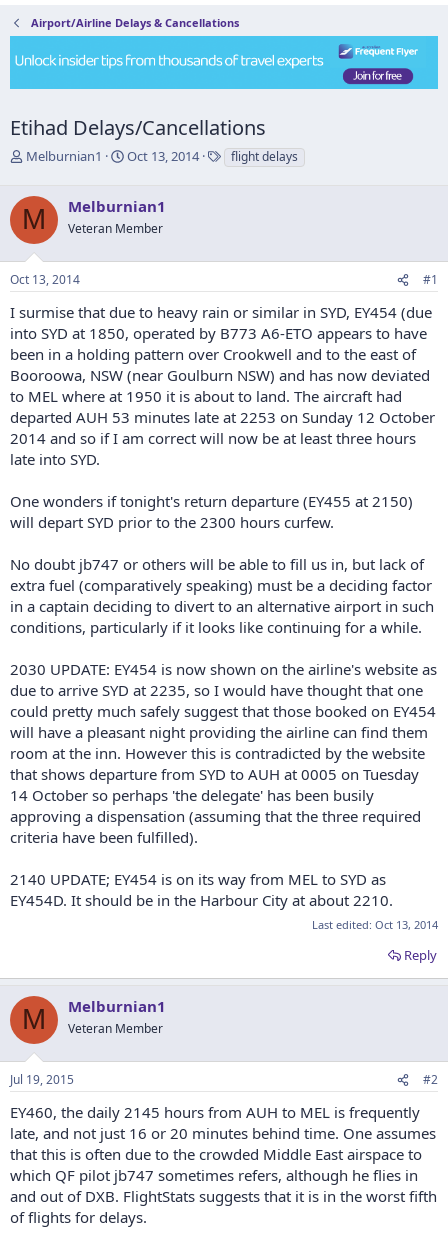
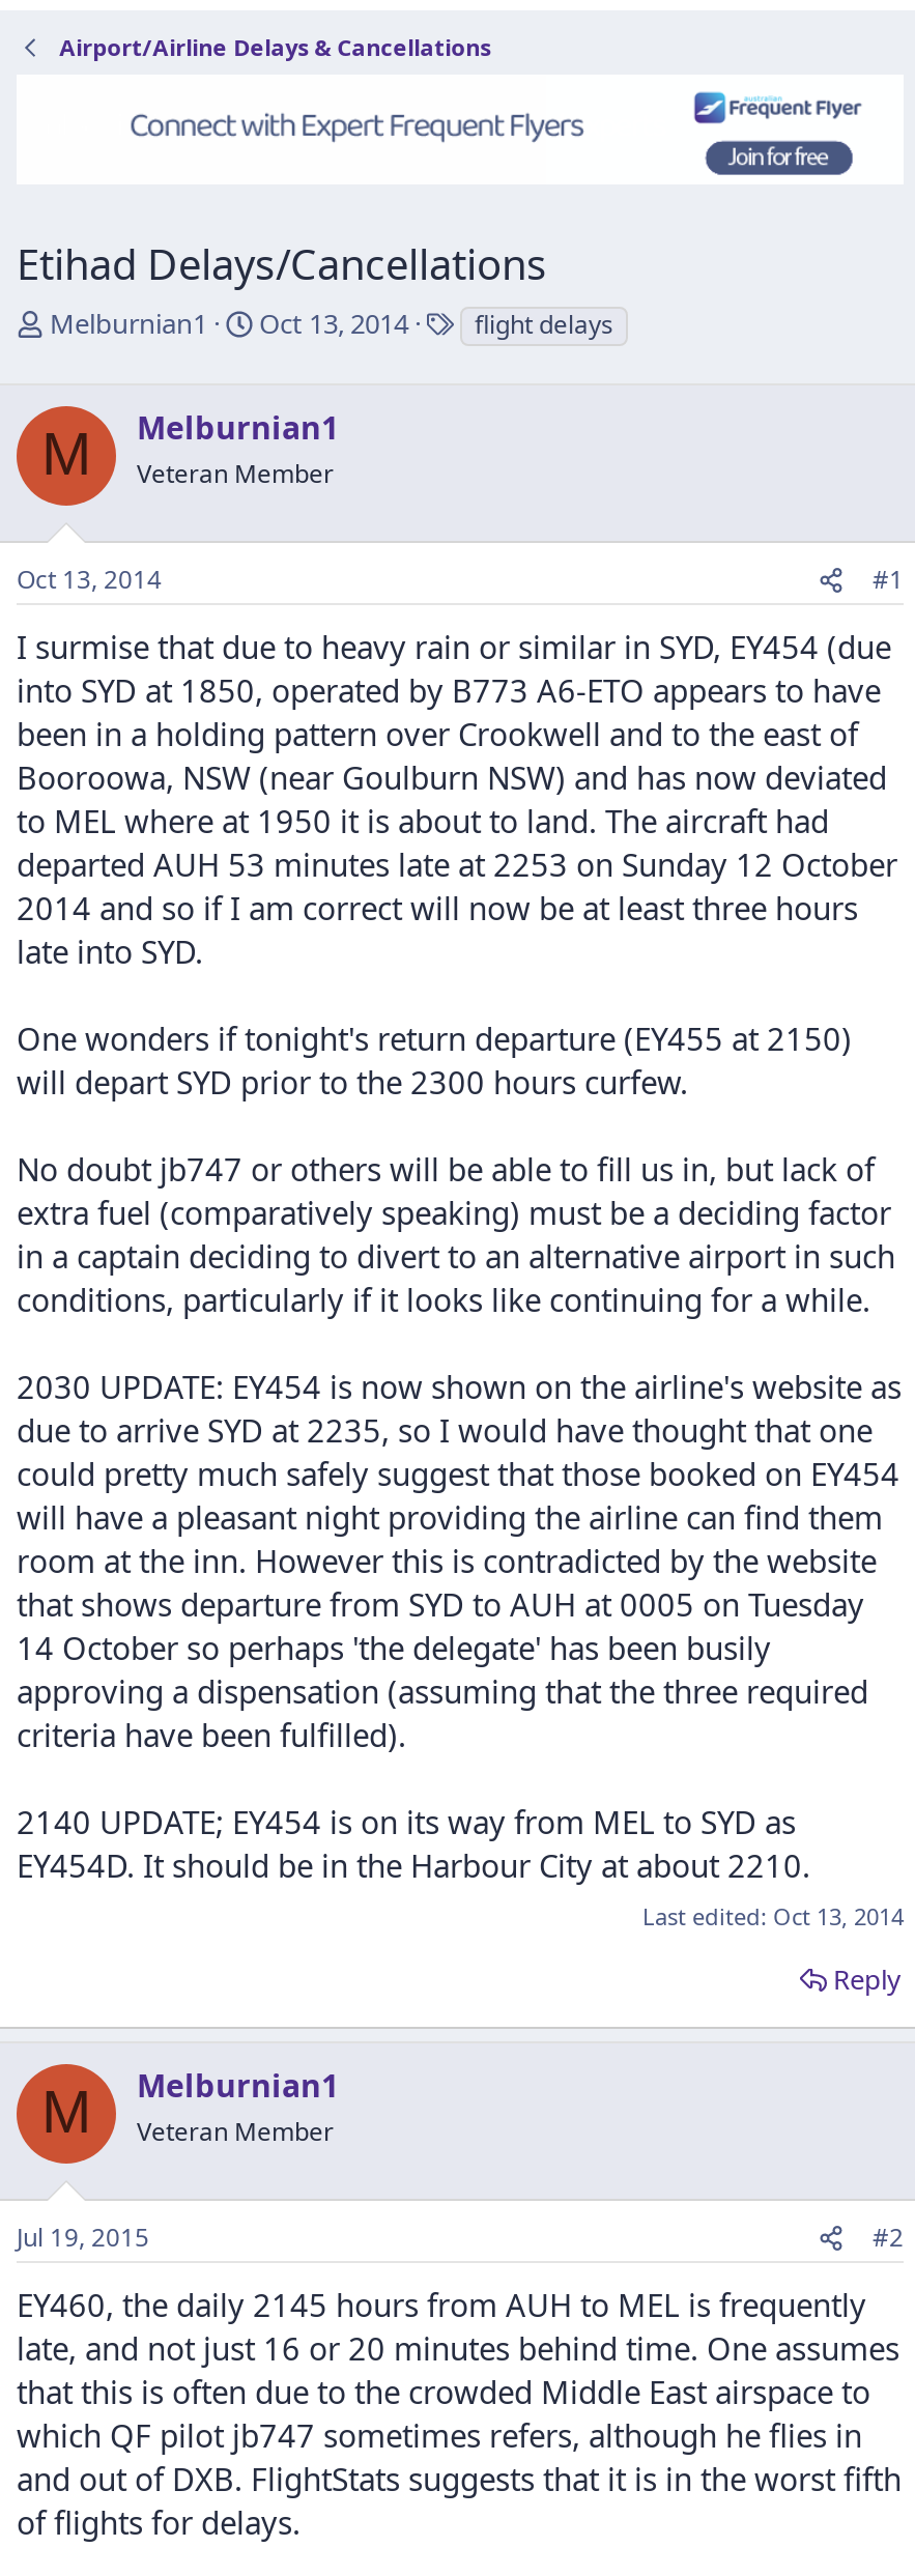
[9,35,439,90] [image] -> [17,75,904,184] [image]

